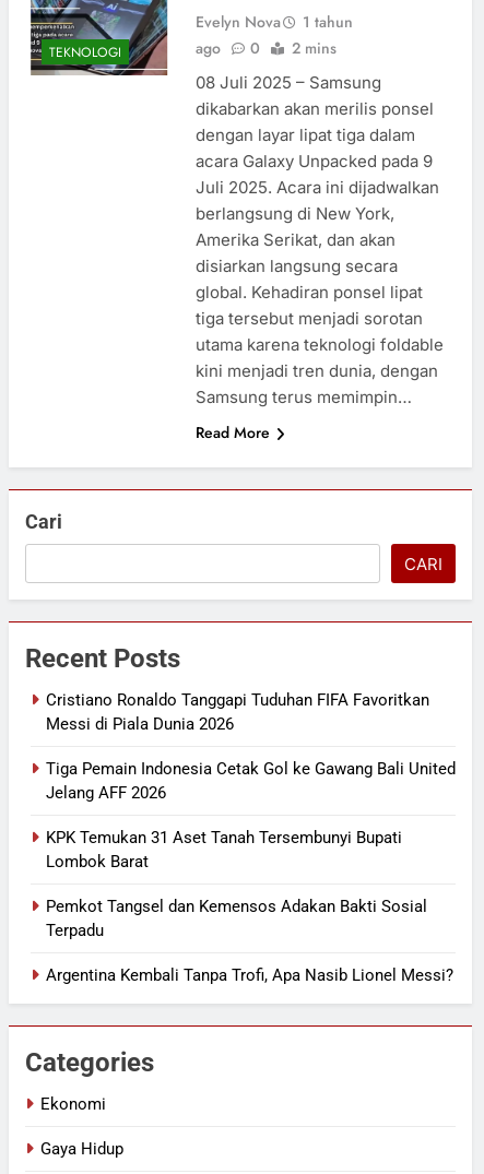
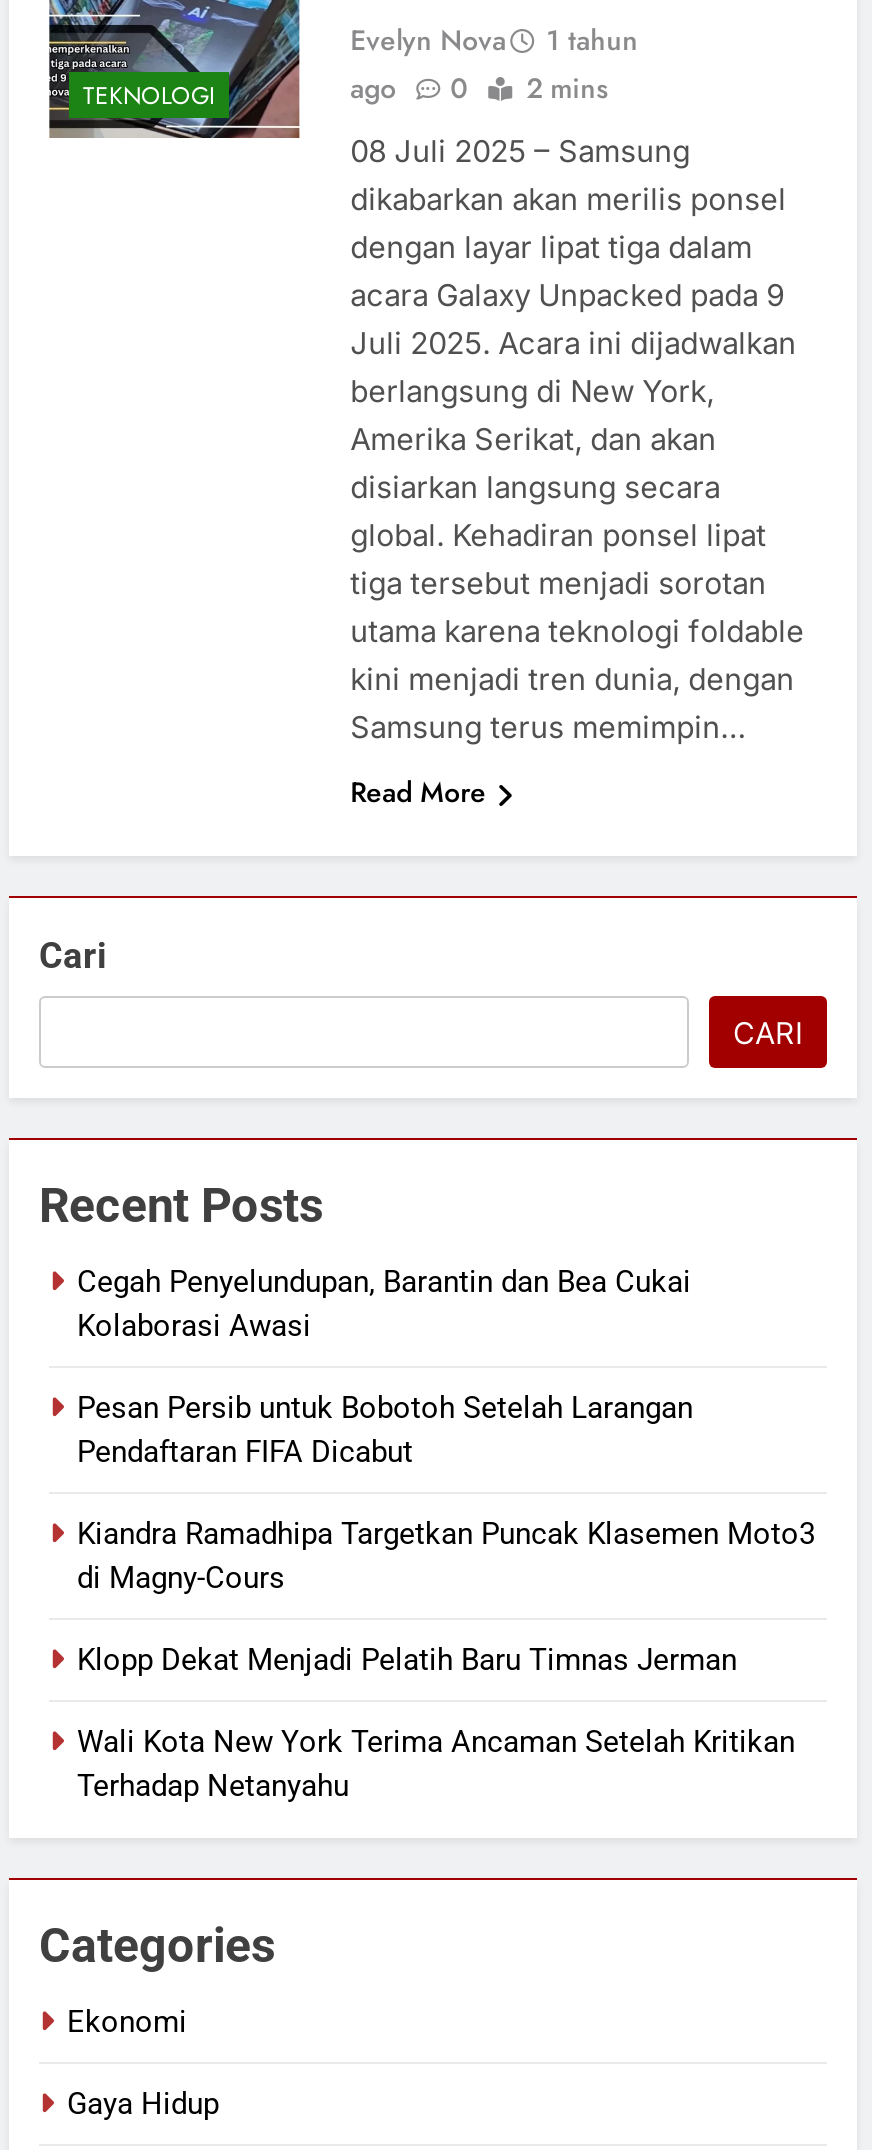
[46,690,429,734] Cristiano Ronaldo Tanggapi Tuduhan FIFA Favoritkan | Messi di Piala Dunia 2026 -> [77,1264,691,1344] Cegah Penyelundupan, Barantin dan Bea Cukai | Kolaborasi Awasi
[46,759,456,803] Tiga Pemain Indonesia Cetak Gol ke Gawang Bali United | Jelang AFF 2026 -> [77,1390,693,1470] Pesan Persib untuk Bobotoh Setelah Larangan | Pendaftaran FIFA Dicabut
[46,828,402,871] KPK Temukan 31 Aset Tanah Tersembunyi Bupati | Lombok Barat -> [77,1516,815,1596] Kiandra Ramadhipa Targetkan Puncak Klasemen Moto3 | di Magny-Cours
[46,896,427,940] Pemkot Tangsel dan Kemensos Adakan Bakti Sosial | Terpadu -> [77,1642,737,1678] Klopp Dekat Menjadi Pelatih Baru Timnas Jerman
[46,965,453,985] Argentina Kembali Tanpa Trofi, Apa Nasib Lionel Messi? -> [77,1724,795,1804] Wali Kota New York Terima Ancaman Setelah Kritikan | Terhadap Netanyahu

